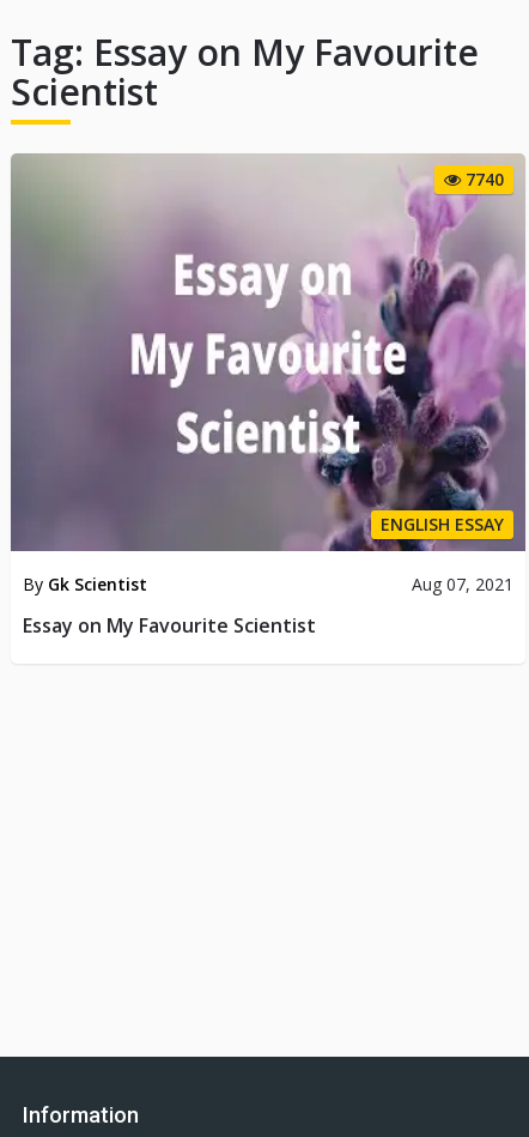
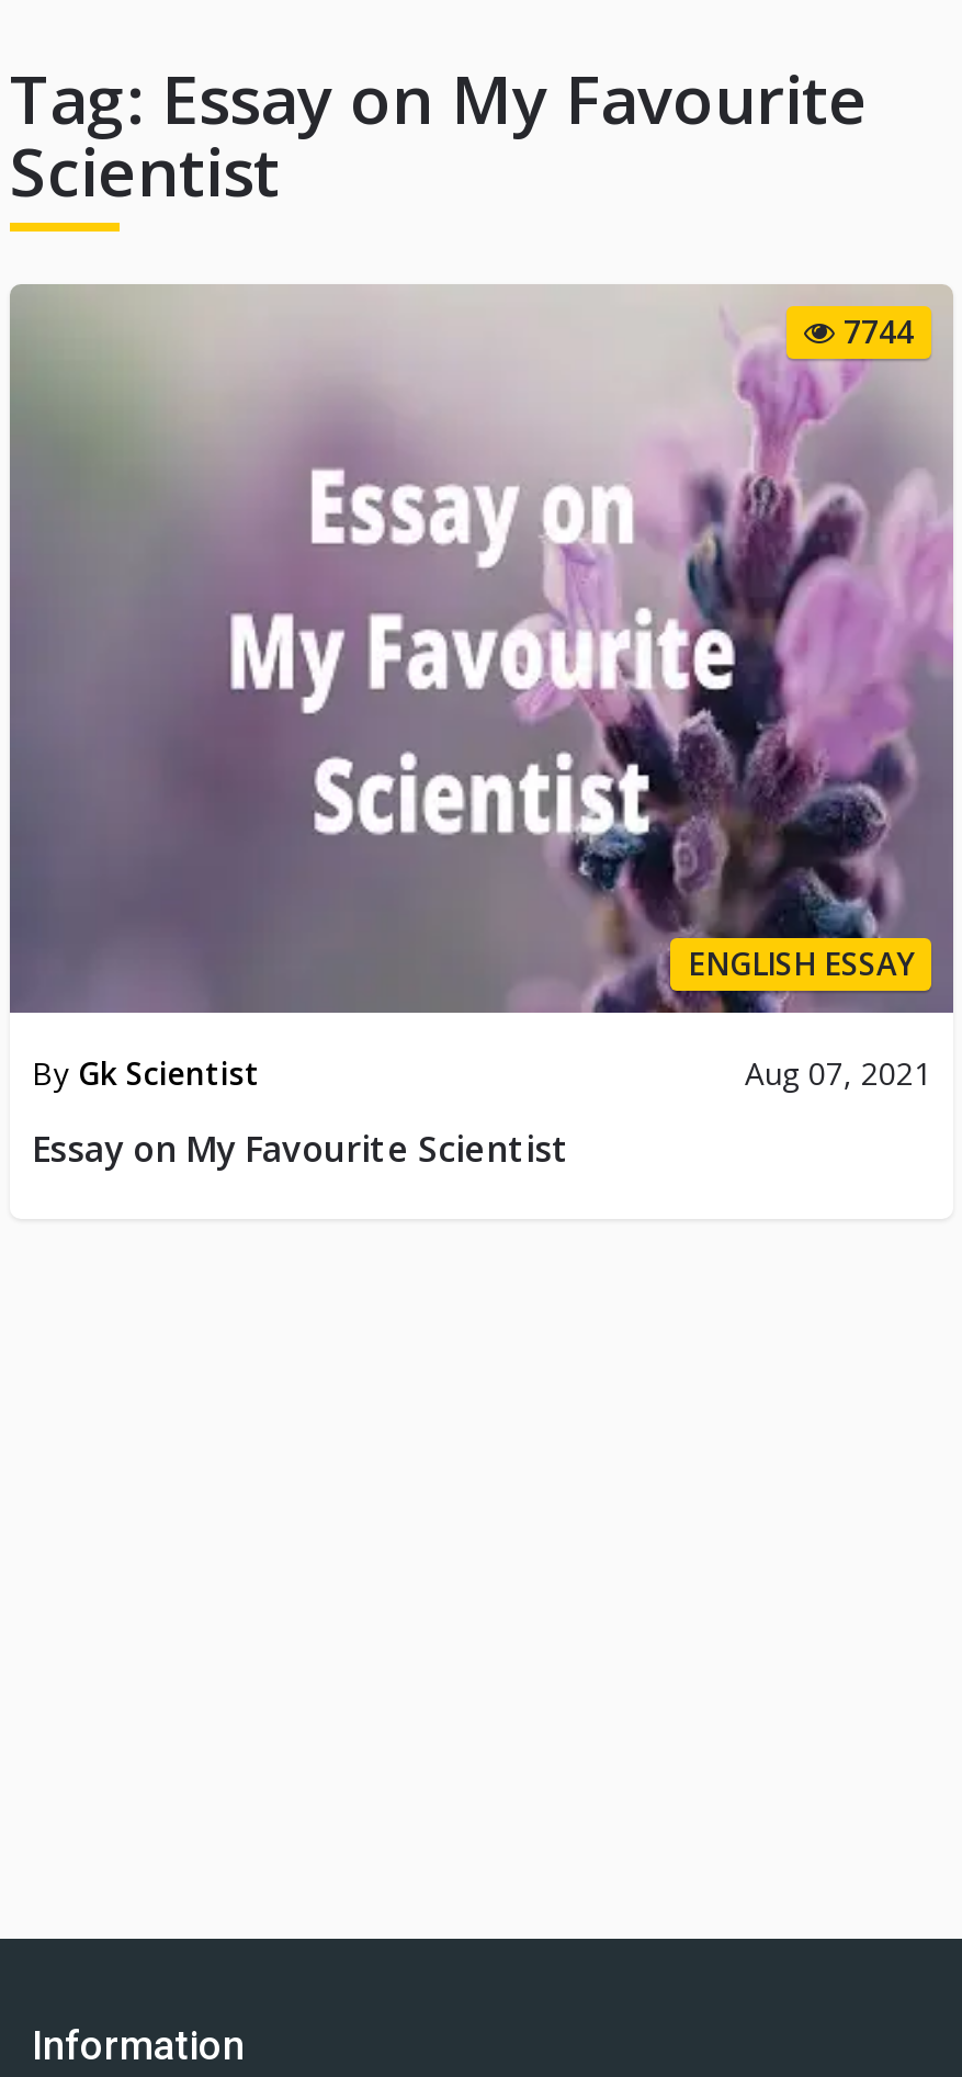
[461,168,504,190] 7740 -> [835,311,914,352] 7744

